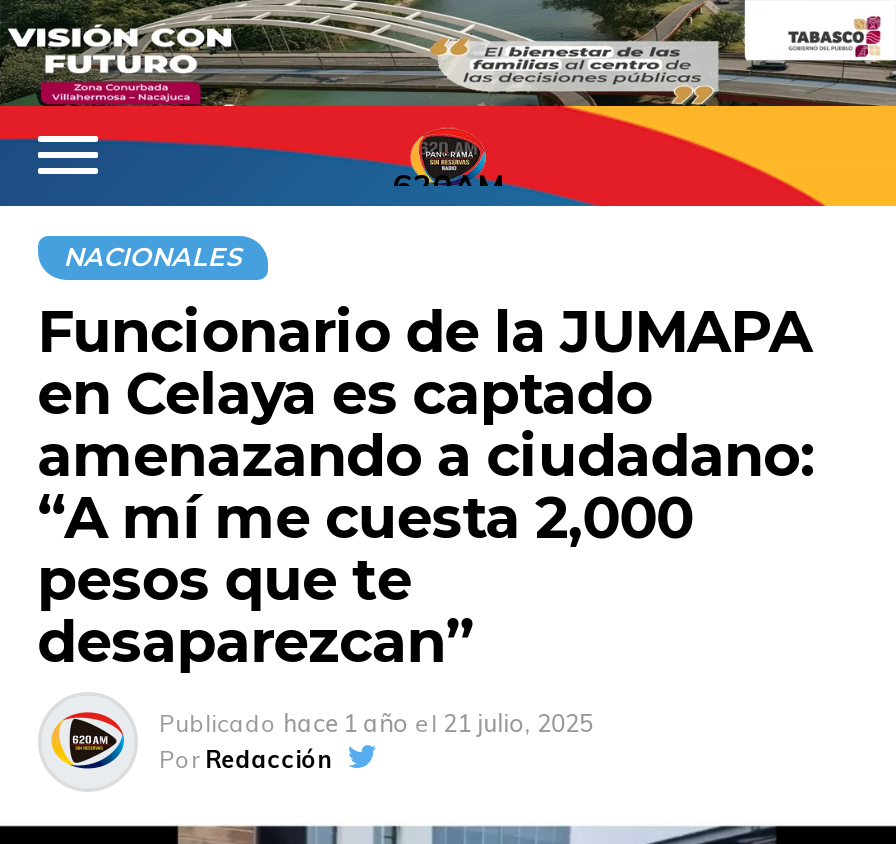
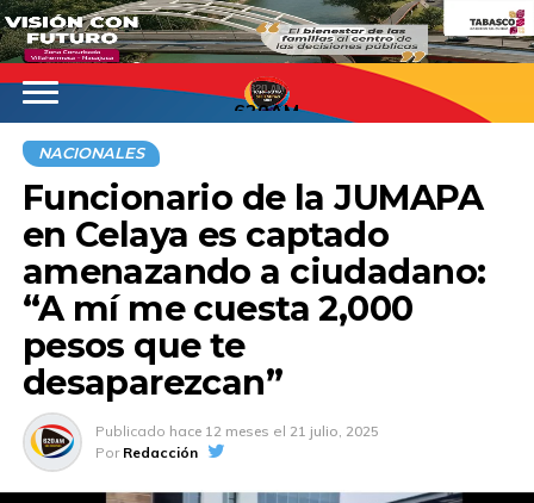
[159,709,593,739] Publicado hace 1 año el 21 julio, 2025 -> [95,422,379,440] Publicado hace 12 meses el 21 julio, 2025

